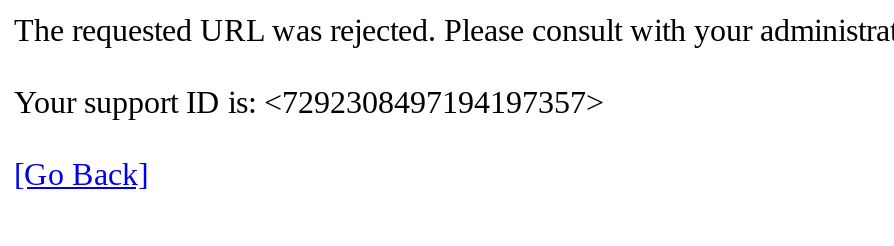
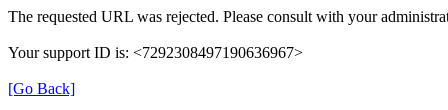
[14,85,604,119] Your support ID is: <7292308497194197357> -> [8,44,303,61] Your support ID is: <7292308497190636967>

